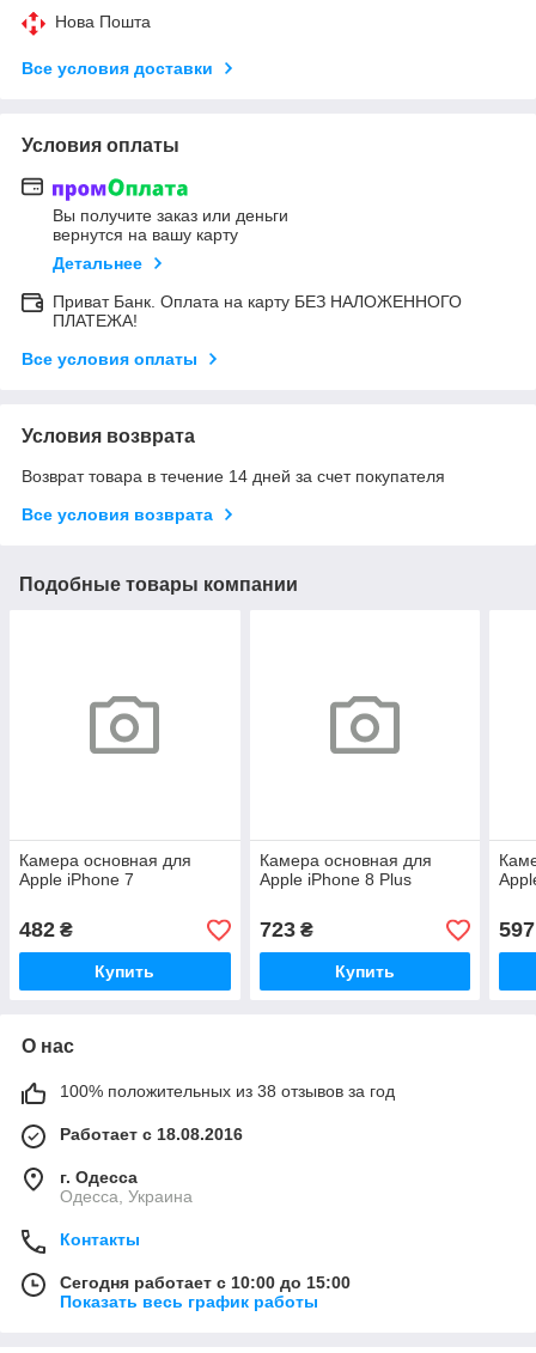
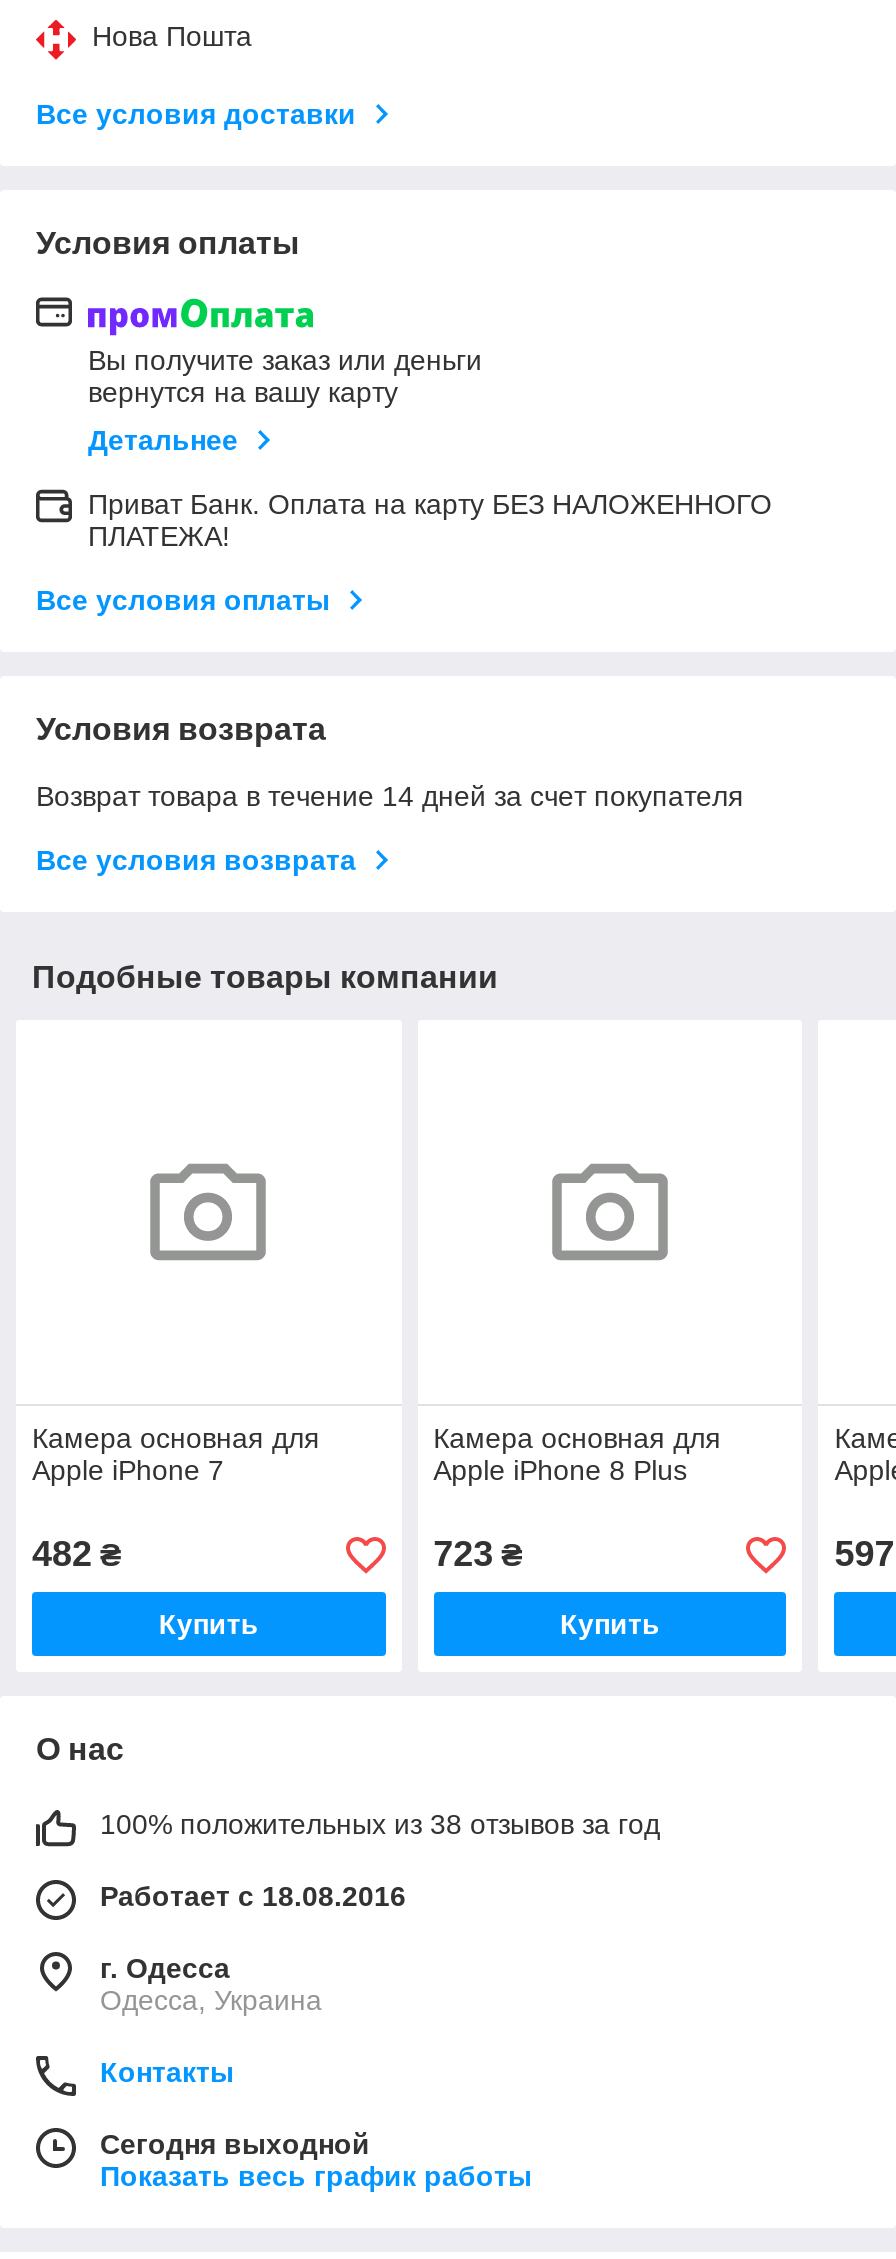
[60,1273,351,1292] Сегодня работает с 10:00 до 15:00 -> [100,2129,370,2161] Сегодня выходной

